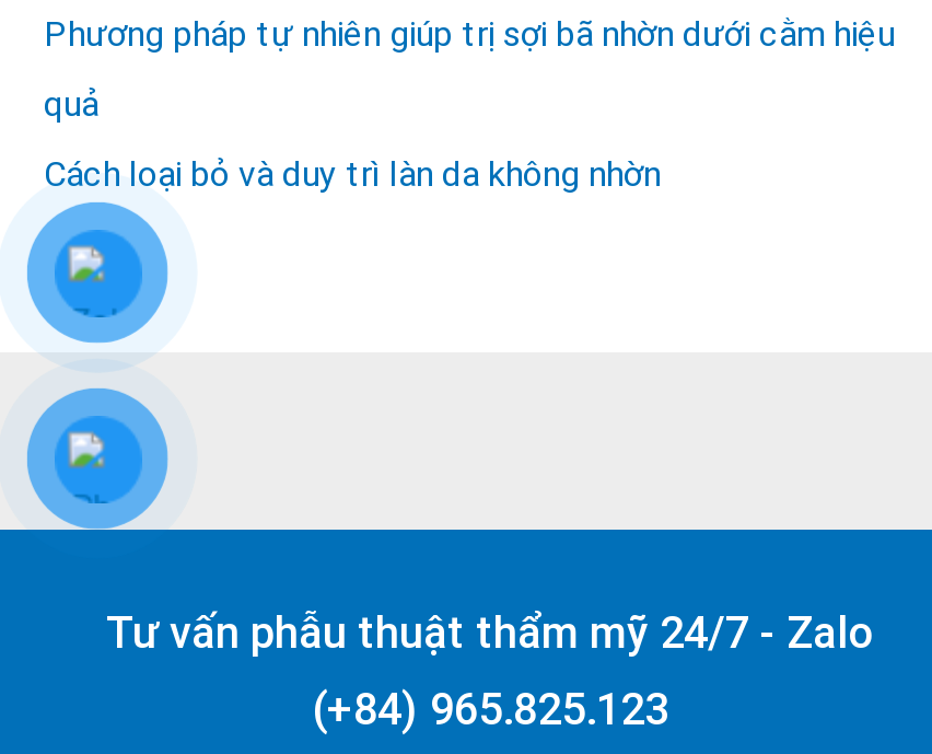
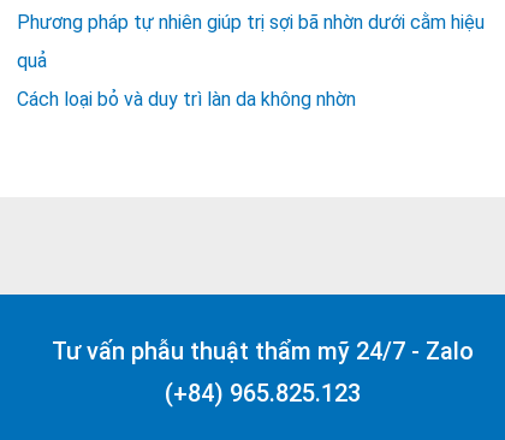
[24,201,171,346] [image] -> none
[24,385,171,530] [image] -> none

